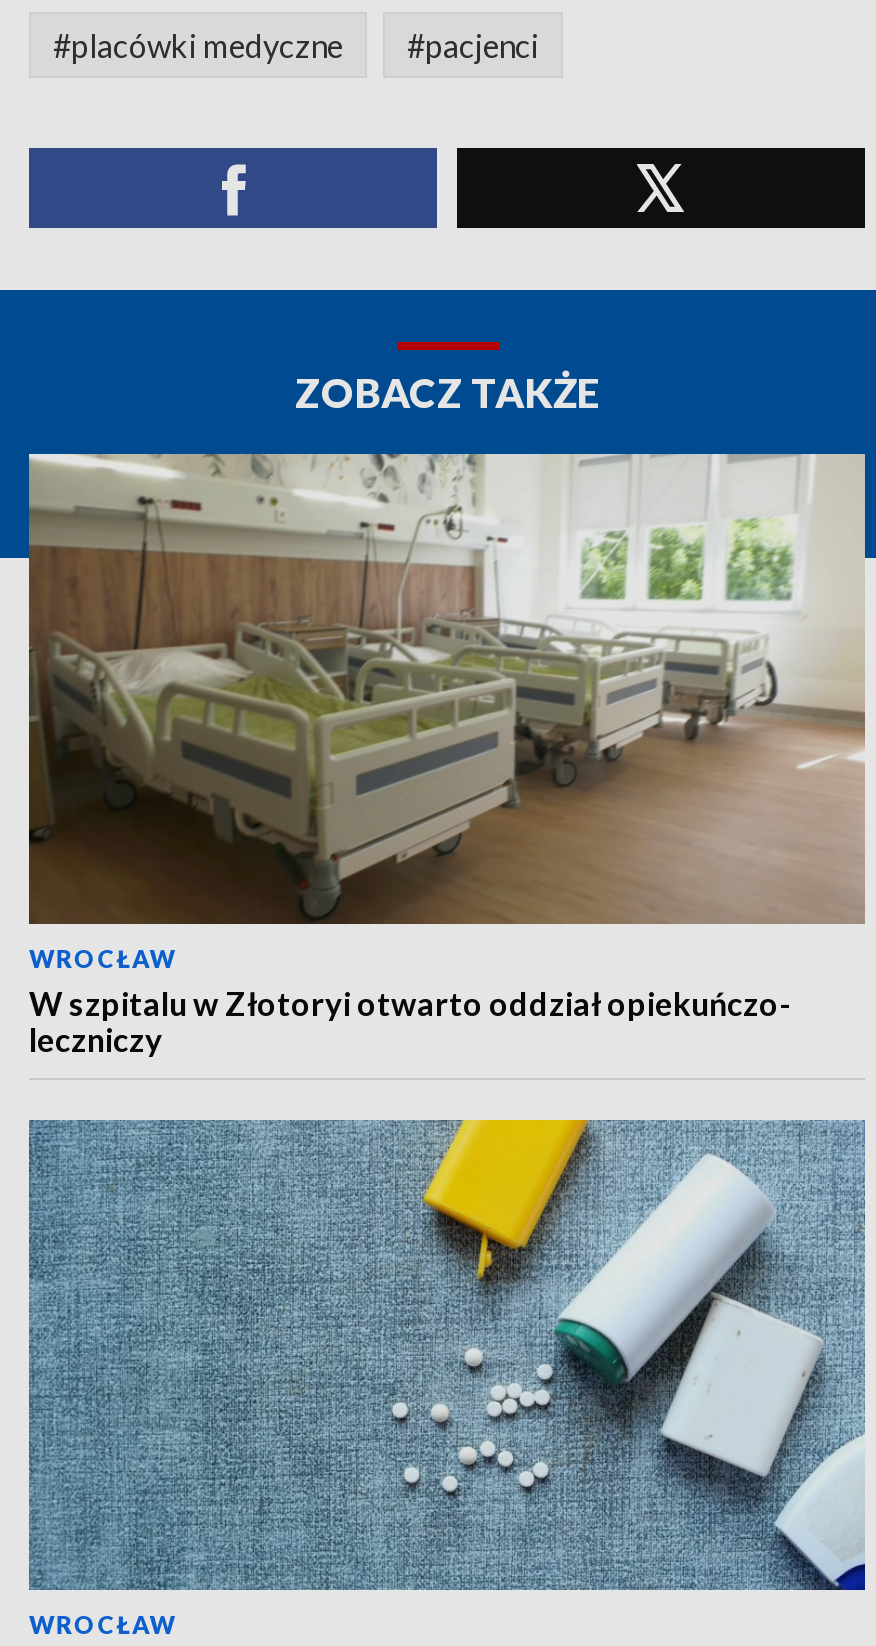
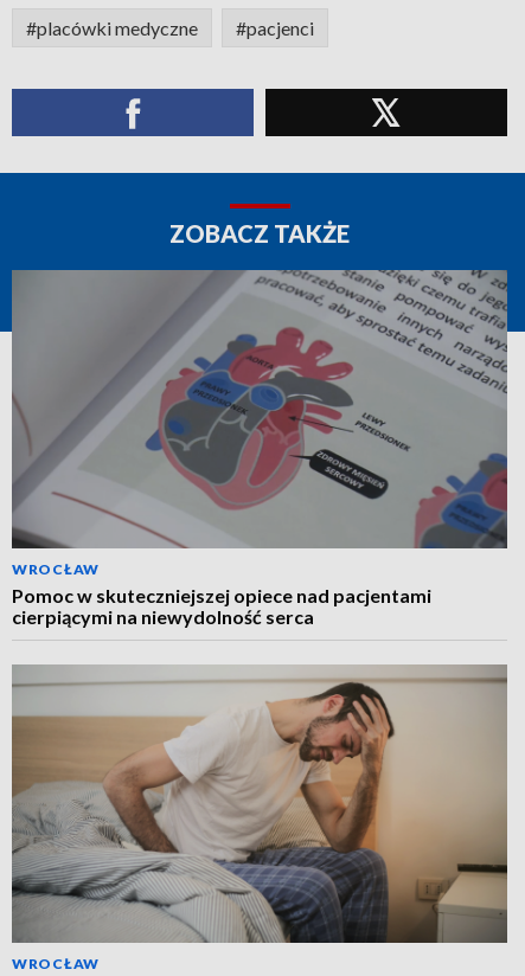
[27,452,867,1058] [image] | W szpitalu w Złotoryi otwarto oddział opiekuńczo- | leczniczy -> [12,270,508,628] [image] | Pomoc w skuteczniejszej opiece nad pacjentami | cierpiącymi na niewydolność serca
[27,1118,865,1592] [image] -> [11,664,508,944] [image]

